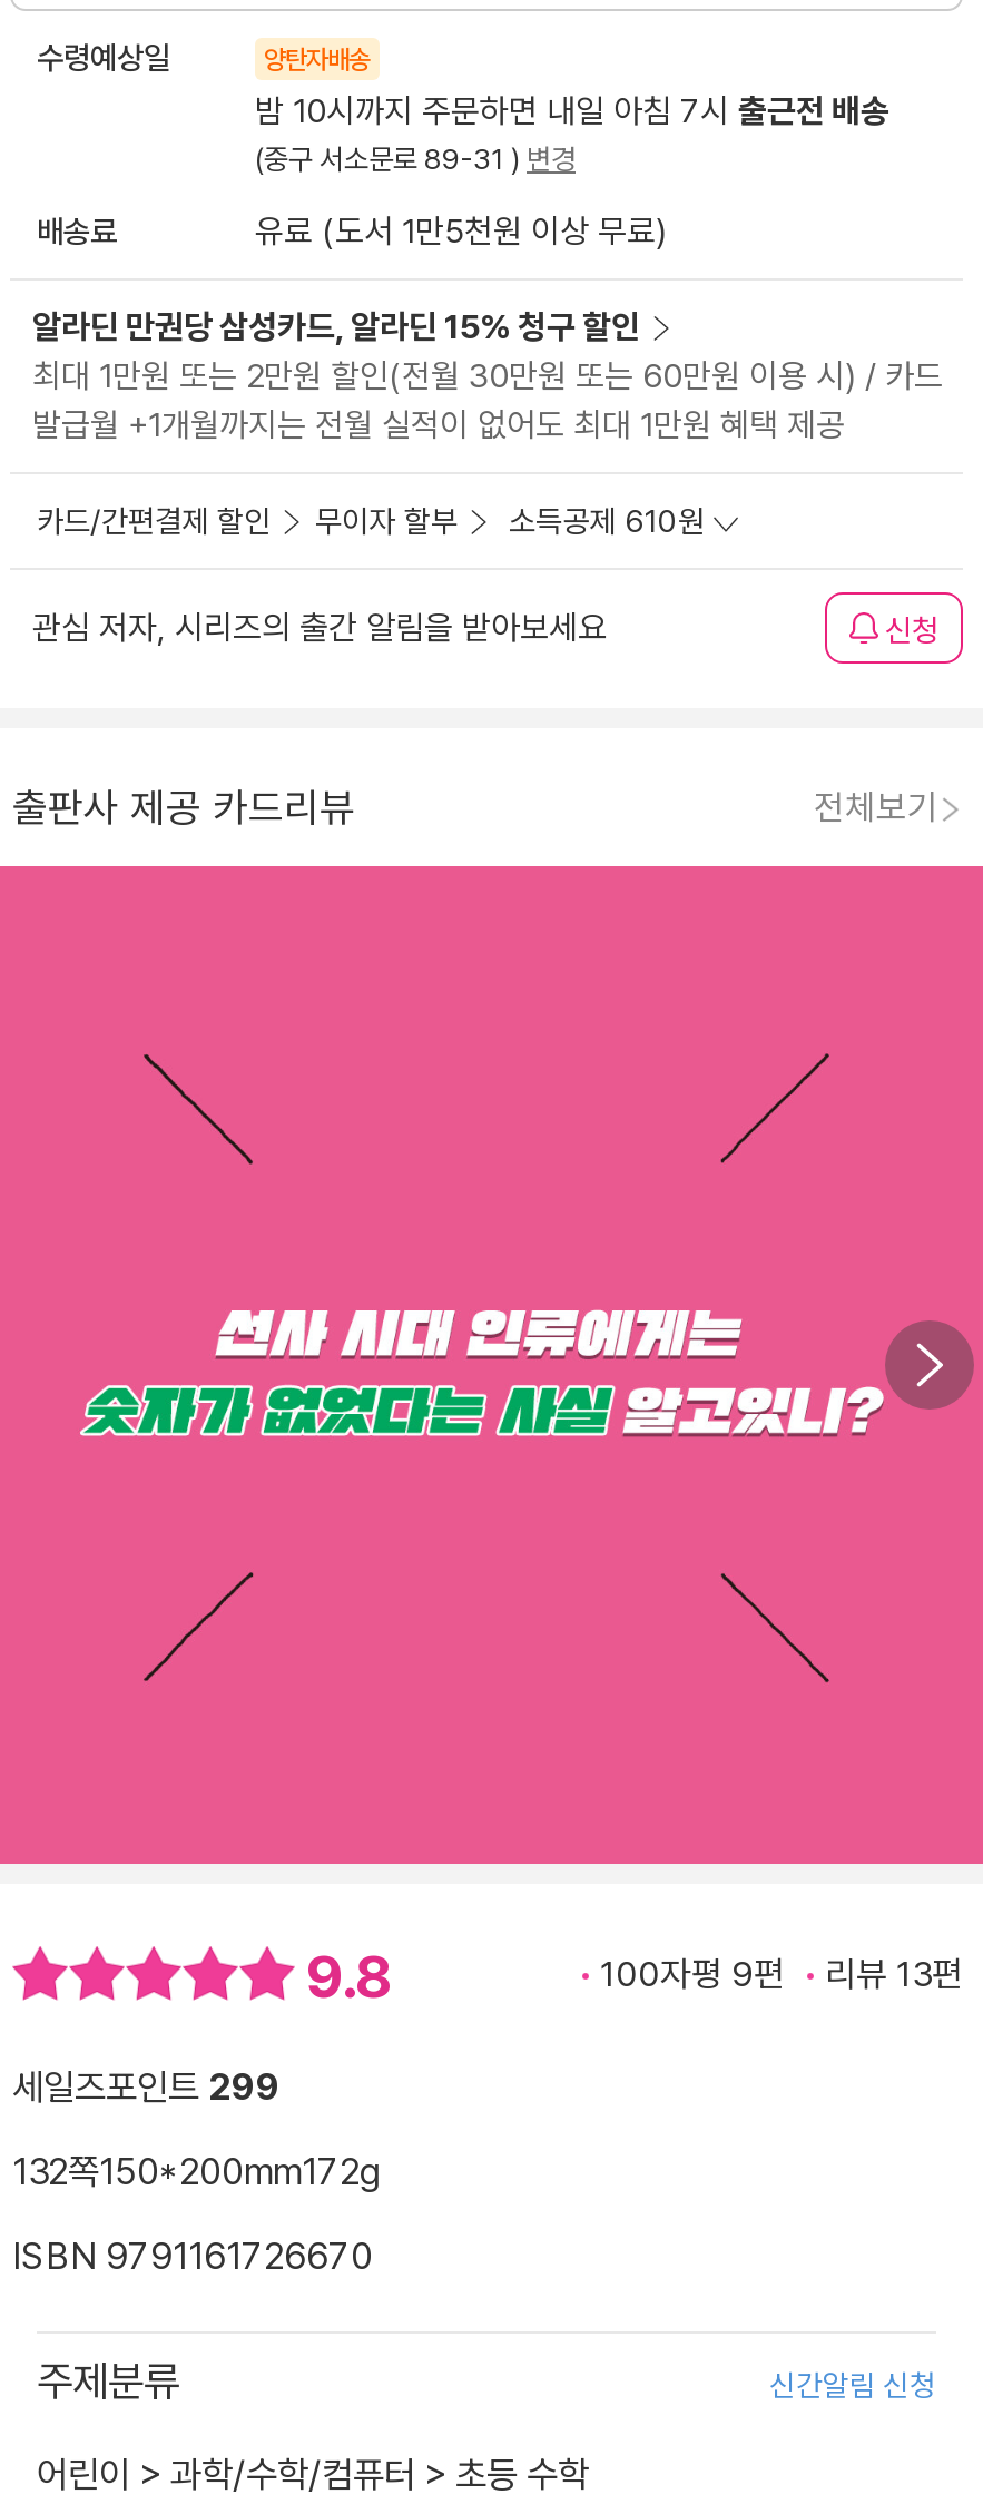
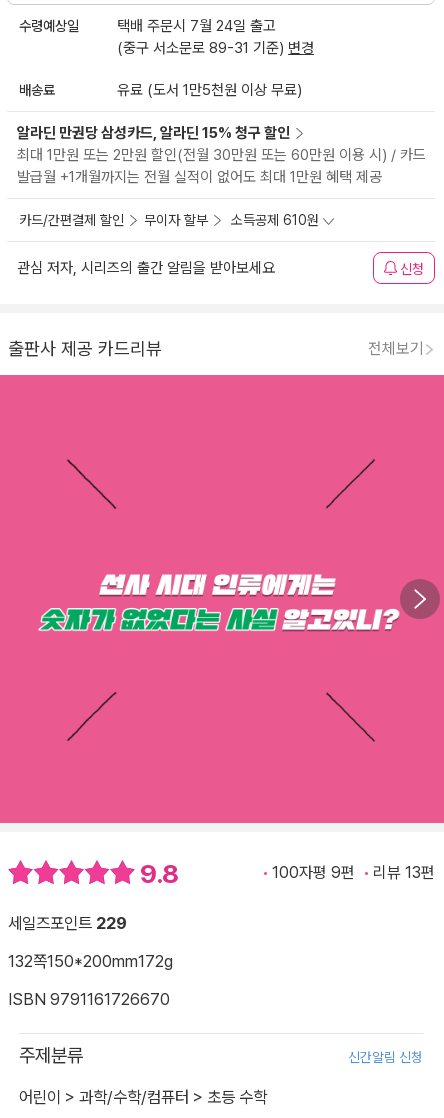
[255,45,889,177] 양탄자배송 | 밤 10시까지 주문하면 내일 아침 7시 출근전 배송 | (중구 서소문로 89-31 ) 변경 -> [117,17,314,57] 택배 주문시 7월 24일 출고 | (중구 서소문로 89-31 기준) 변경
[12,2064,279,2108] 세일즈포인트 299 -> [8,913,127,933] 세일즈포인트 229

